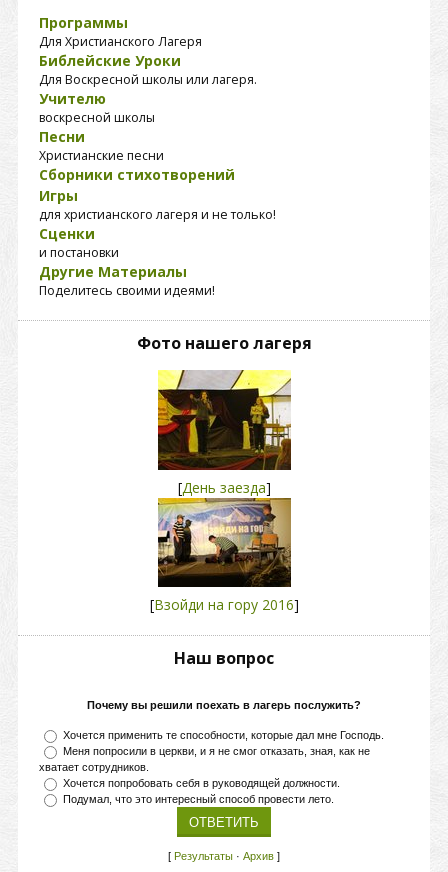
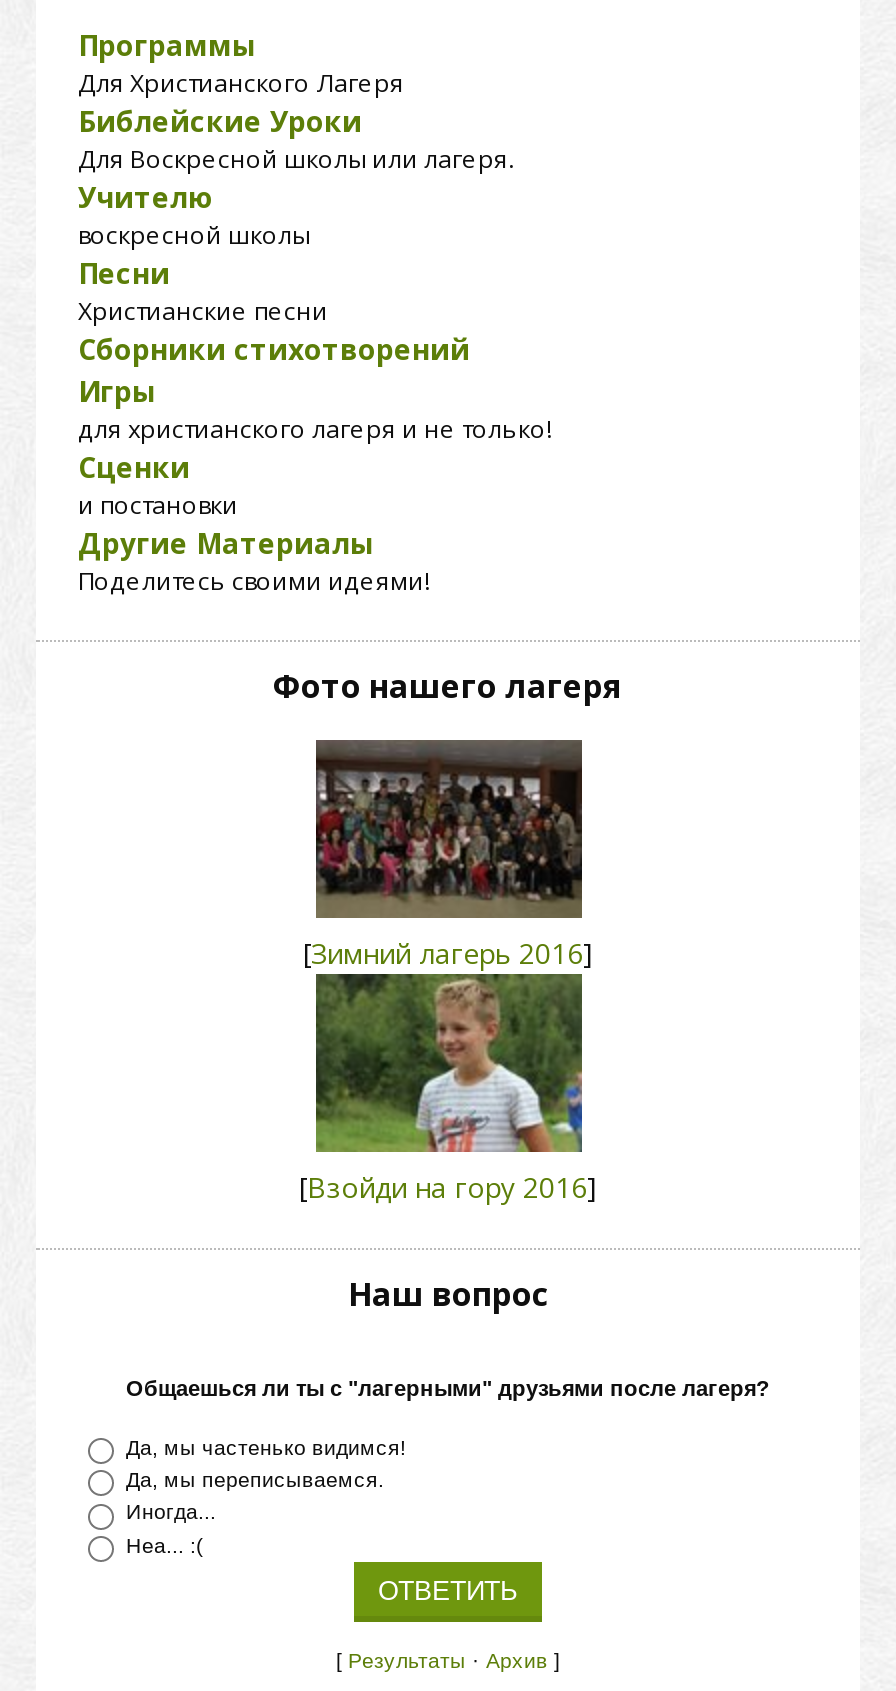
[157,369,292,497] [image] | [День заезда] -> [303,738,593,972] [image] | [Зимний лагерь 2016]
[157,505,292,588] [image] -> [314,988,584,1154] [image]
[87,699,361,711] Почему вы решили поехать в лагерь послужить? -> [126,1376,770,1400] Общаешься ли ты с "лагерными" друзьями после лагеря?
[39,729,384,805] Хочется применить те способности, которые дал мне Господь. | Меня попросили в церкви, и я не смог отказать, зная, как не | хватает сотрудников. | Хочется попробовать себя в руководящей должности. | Подумал, что это интересный способ провести лето. -> [126,1435,406,1556] Да, мы частенько видимся! | Да, мы переписываемся. | Иногда... | Неа... :(

